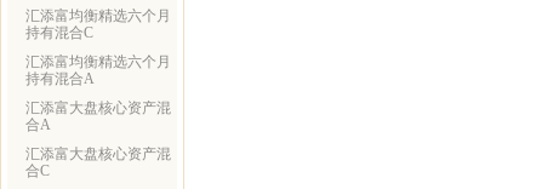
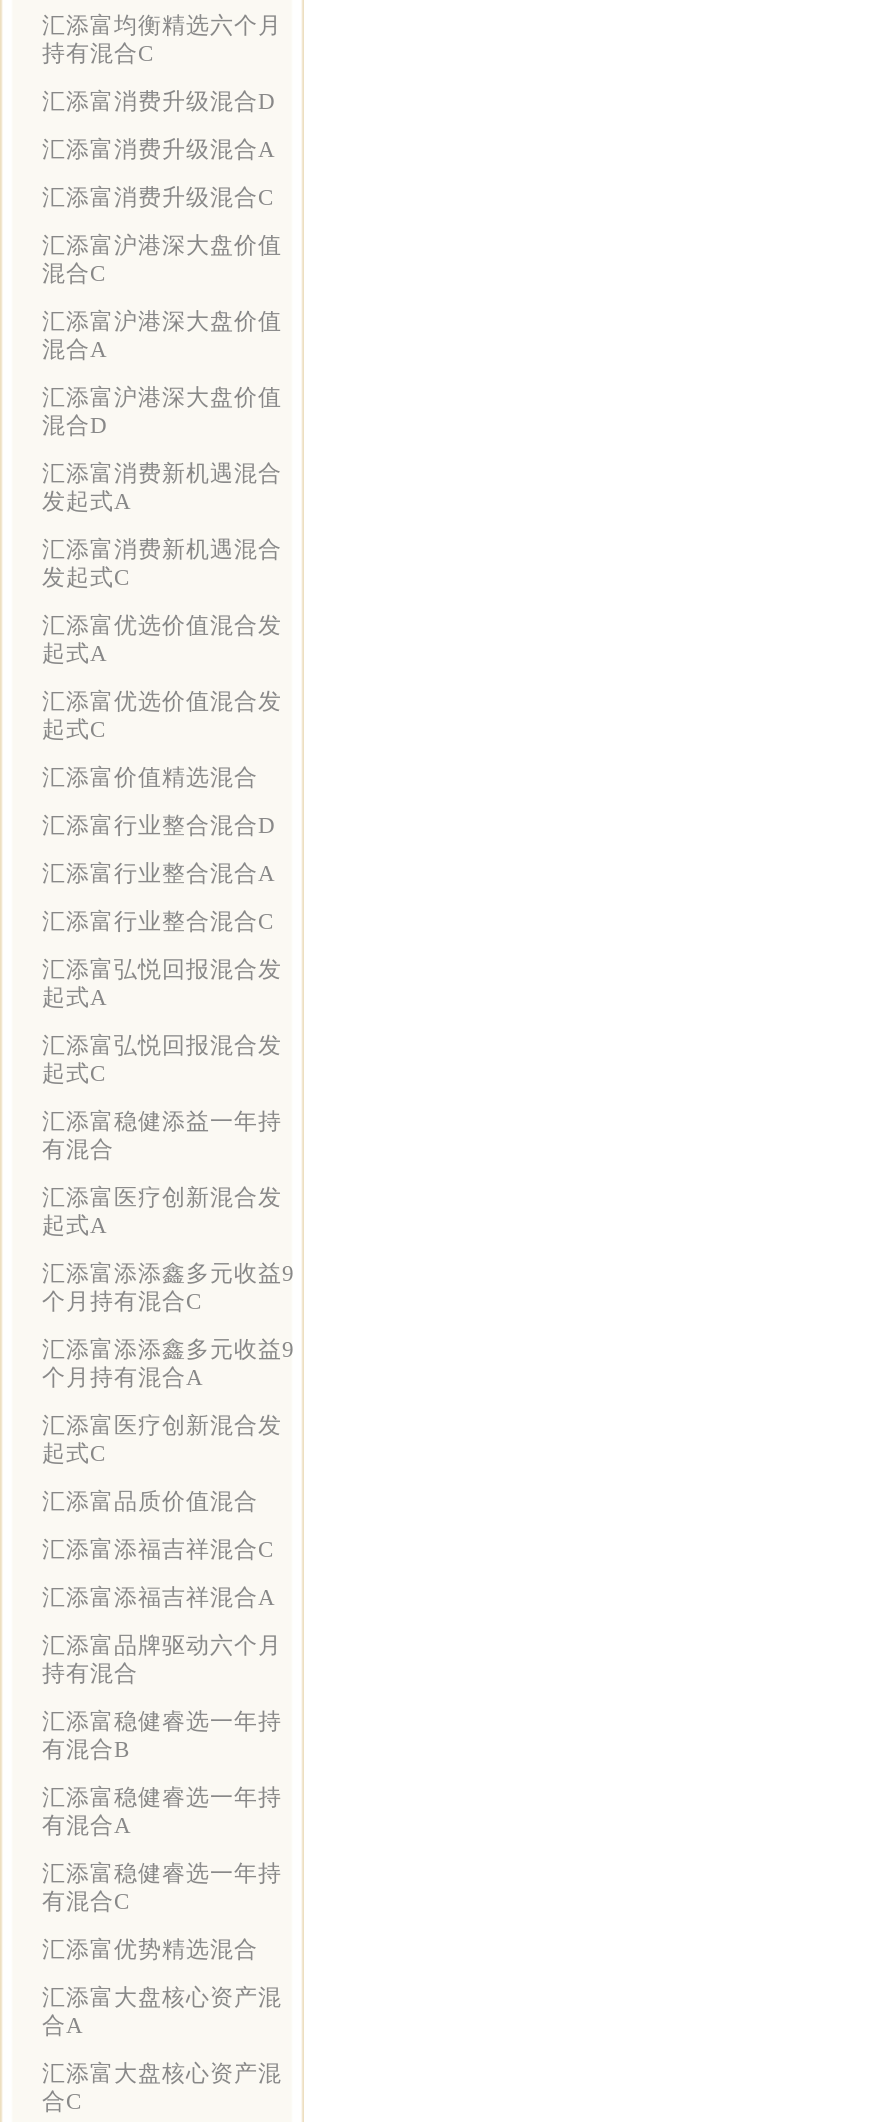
[25,55,171,86] 汇添富均衡精选六个月 | 持有混合A -> [42,89,294,1961] 汇添富消费升级混合D | 汇添富消费升级混合A | 汇添富消费升级混合C | 汇添富沪港深大盘价值 | 混合C | 汇添富沪港深大盘价值 | 混合A | 汇添富沪港深大盘价值 | 混合D | 汇添富消费新机遇混合 | 发起式A | 汇添富消费新机遇混合 | 发起式C | 汇添富优选价值混合发 | 起式A | 汇添富优选价值混合发 | 起式C | 汇添富价值精选混合 | 汇添富行业整合混合D | 汇添富行业整合混合A | 汇添富行业整合混合C | 汇添富弘悦回报混合发 | 起式A | 汇添富弘悦回报混合发 | 起式C | 汇添富稳健添益一年持 | 有混合 | 汇添富医疗创新混合发 | 起式A | 汇添富添添鑫多元收益9 | 个月持有混合C | 汇添富添添鑫多元收益9 | 个月持有混合A | 汇添富医疗创新混合发 | 起式C | 汇添富品质价值混合 | 汇添富添福吉祥混合C | 汇添富添福吉祥混合A | 汇添富品牌驱动六个月 | 持有混合 | 汇添富稳健睿选一年持 | 有混合B | 汇添富稳健睿选一年持 | 有混合A | 汇添富稳健睿选一年持 | 有混合C | 汇添富优势精选混合

